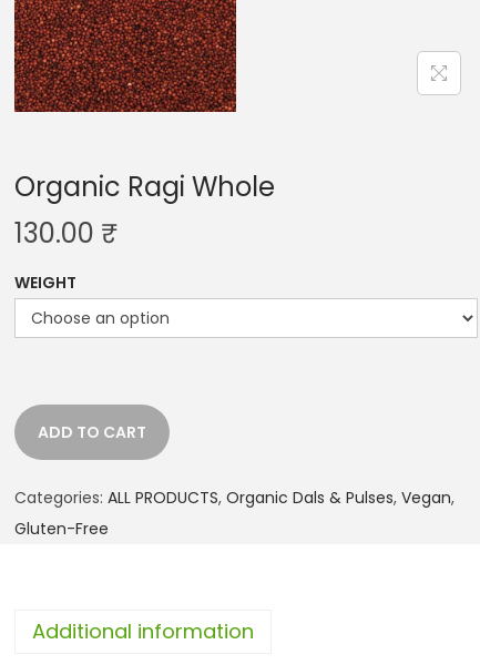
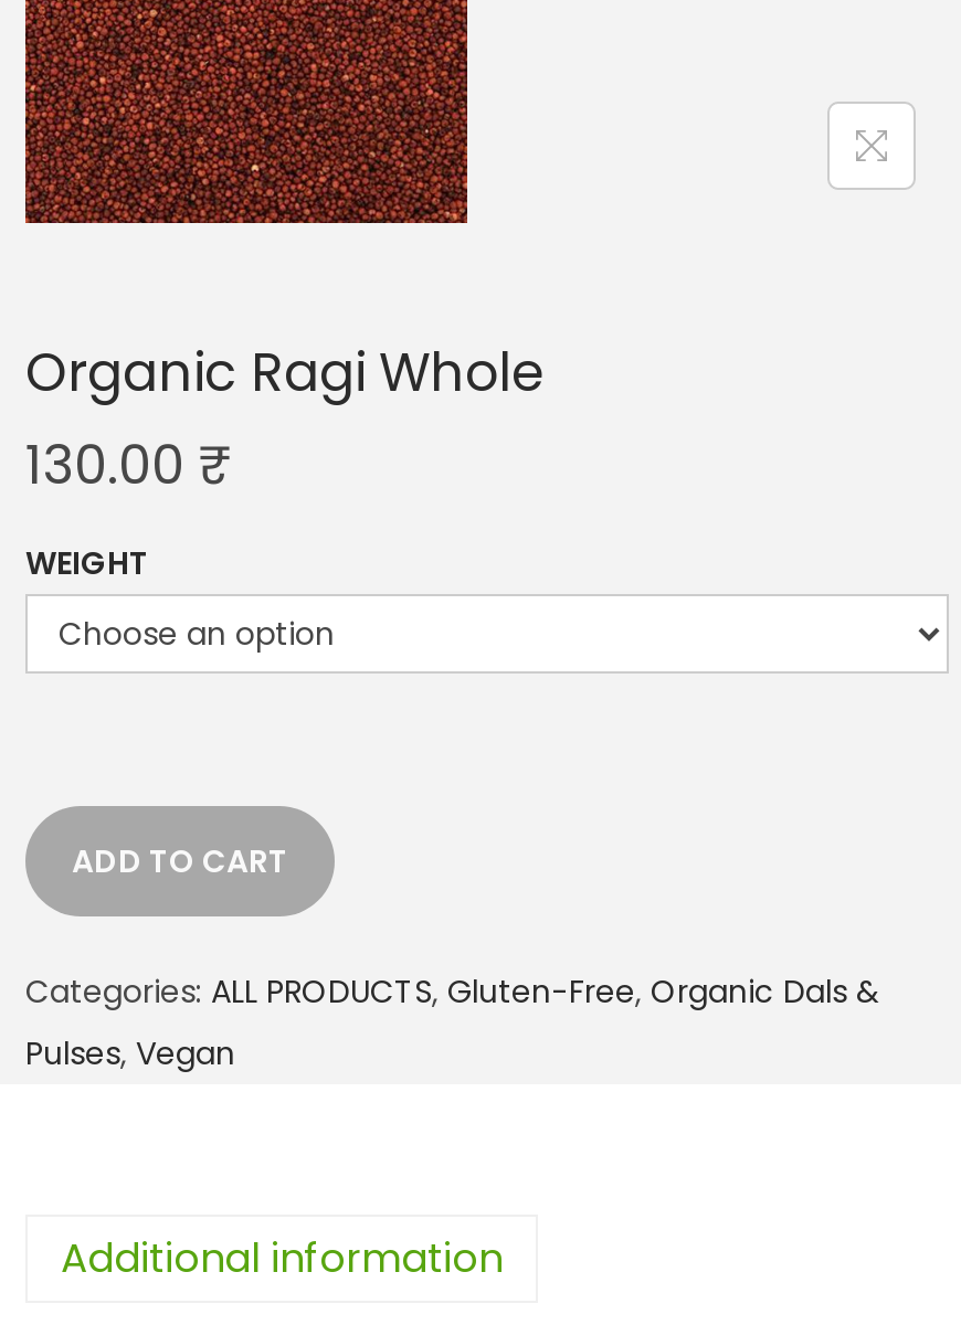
[14,487,455,540] Categories: ALL PRODUCTS, Organic Dals & Pulses, Vegan, | Gluten-Free -> [25,970,880,1076] Categories: ALL PRODUCTS, Gluten-Free, Organic Dals & | Pulses, Vegan

